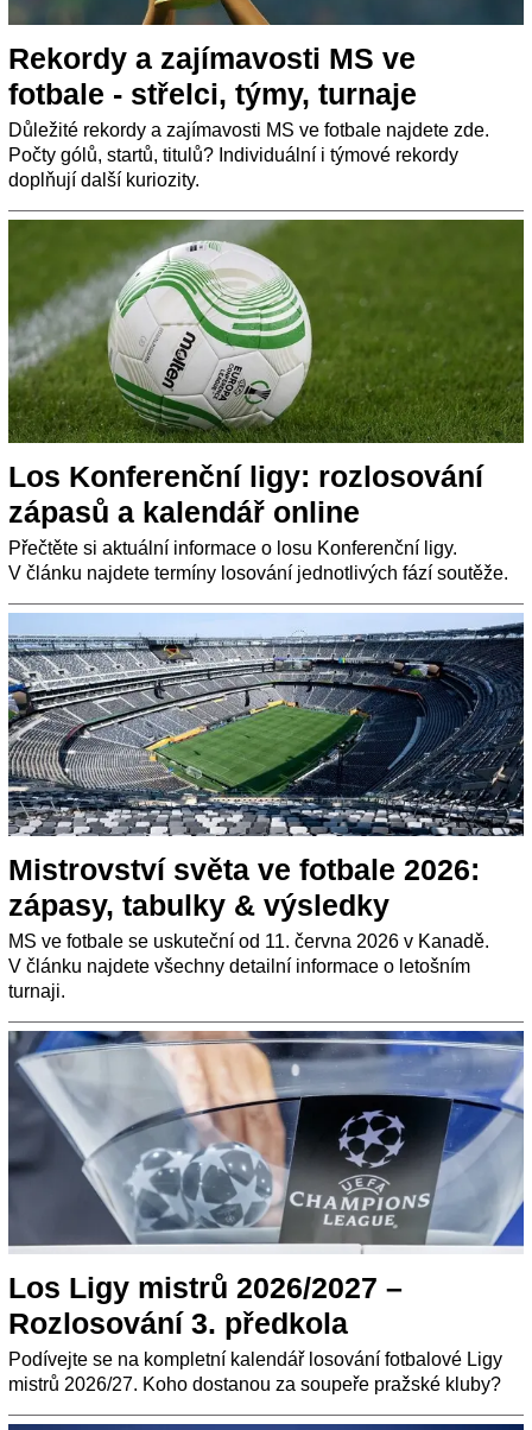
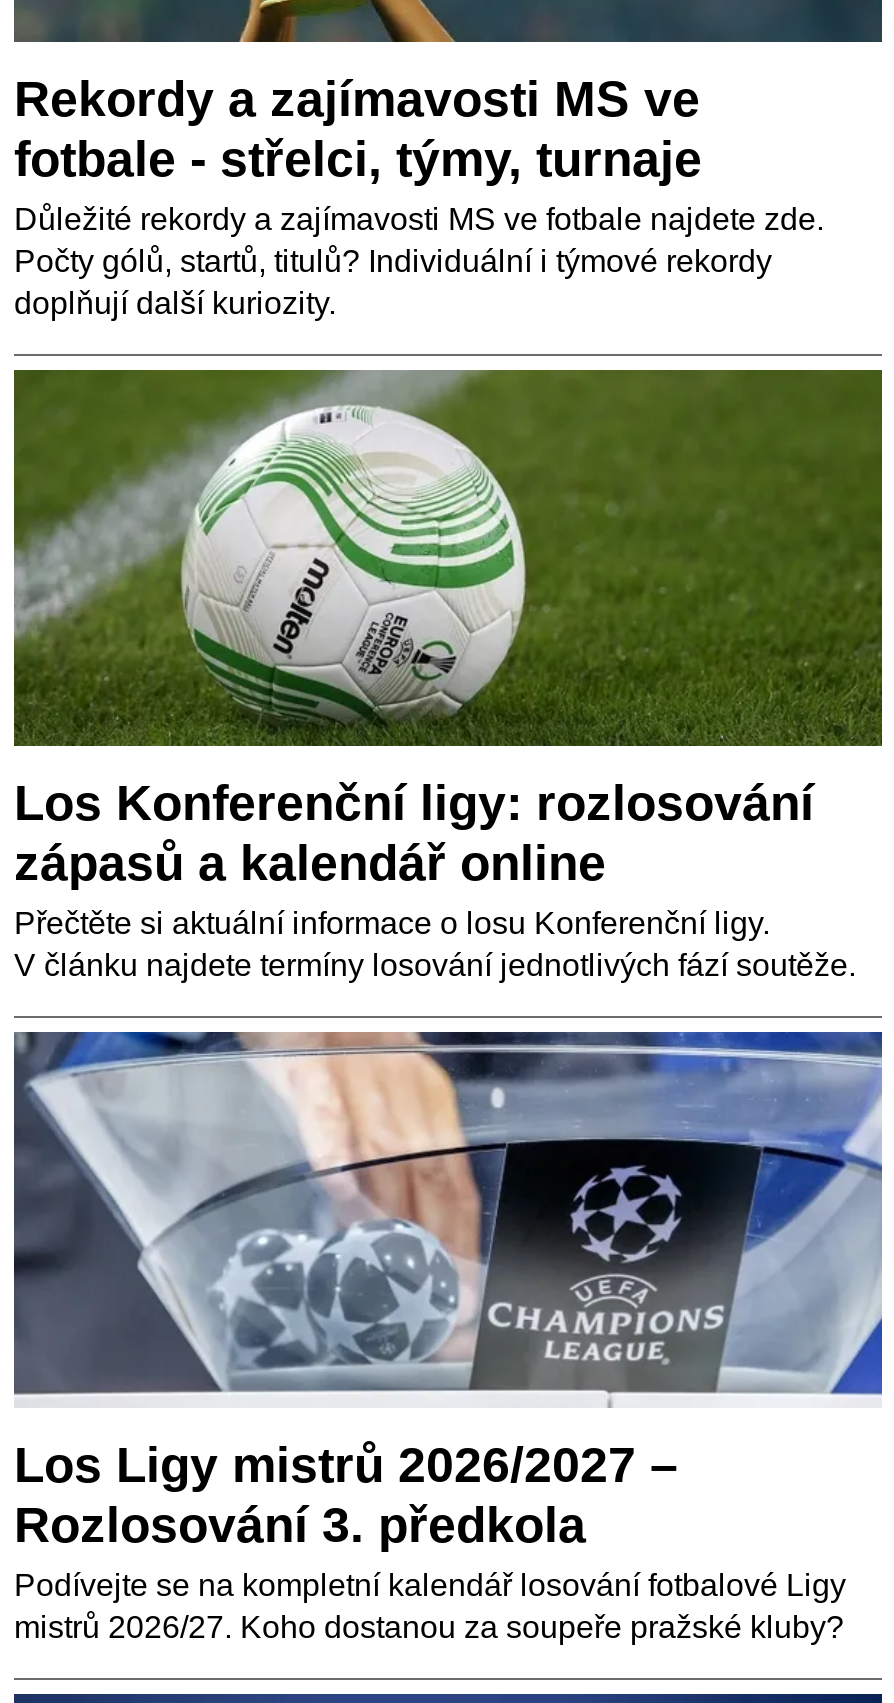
[8,613,524,1001] [image] | Mistrovství světa ve fotbale 2026: | zápasy, tabulky & výsledky | MS ve fotbale se uskuteční od 11. června 2026 v Kanadě. | V článku najdete všechny detailní informace o letošním | turnaji. -> none

